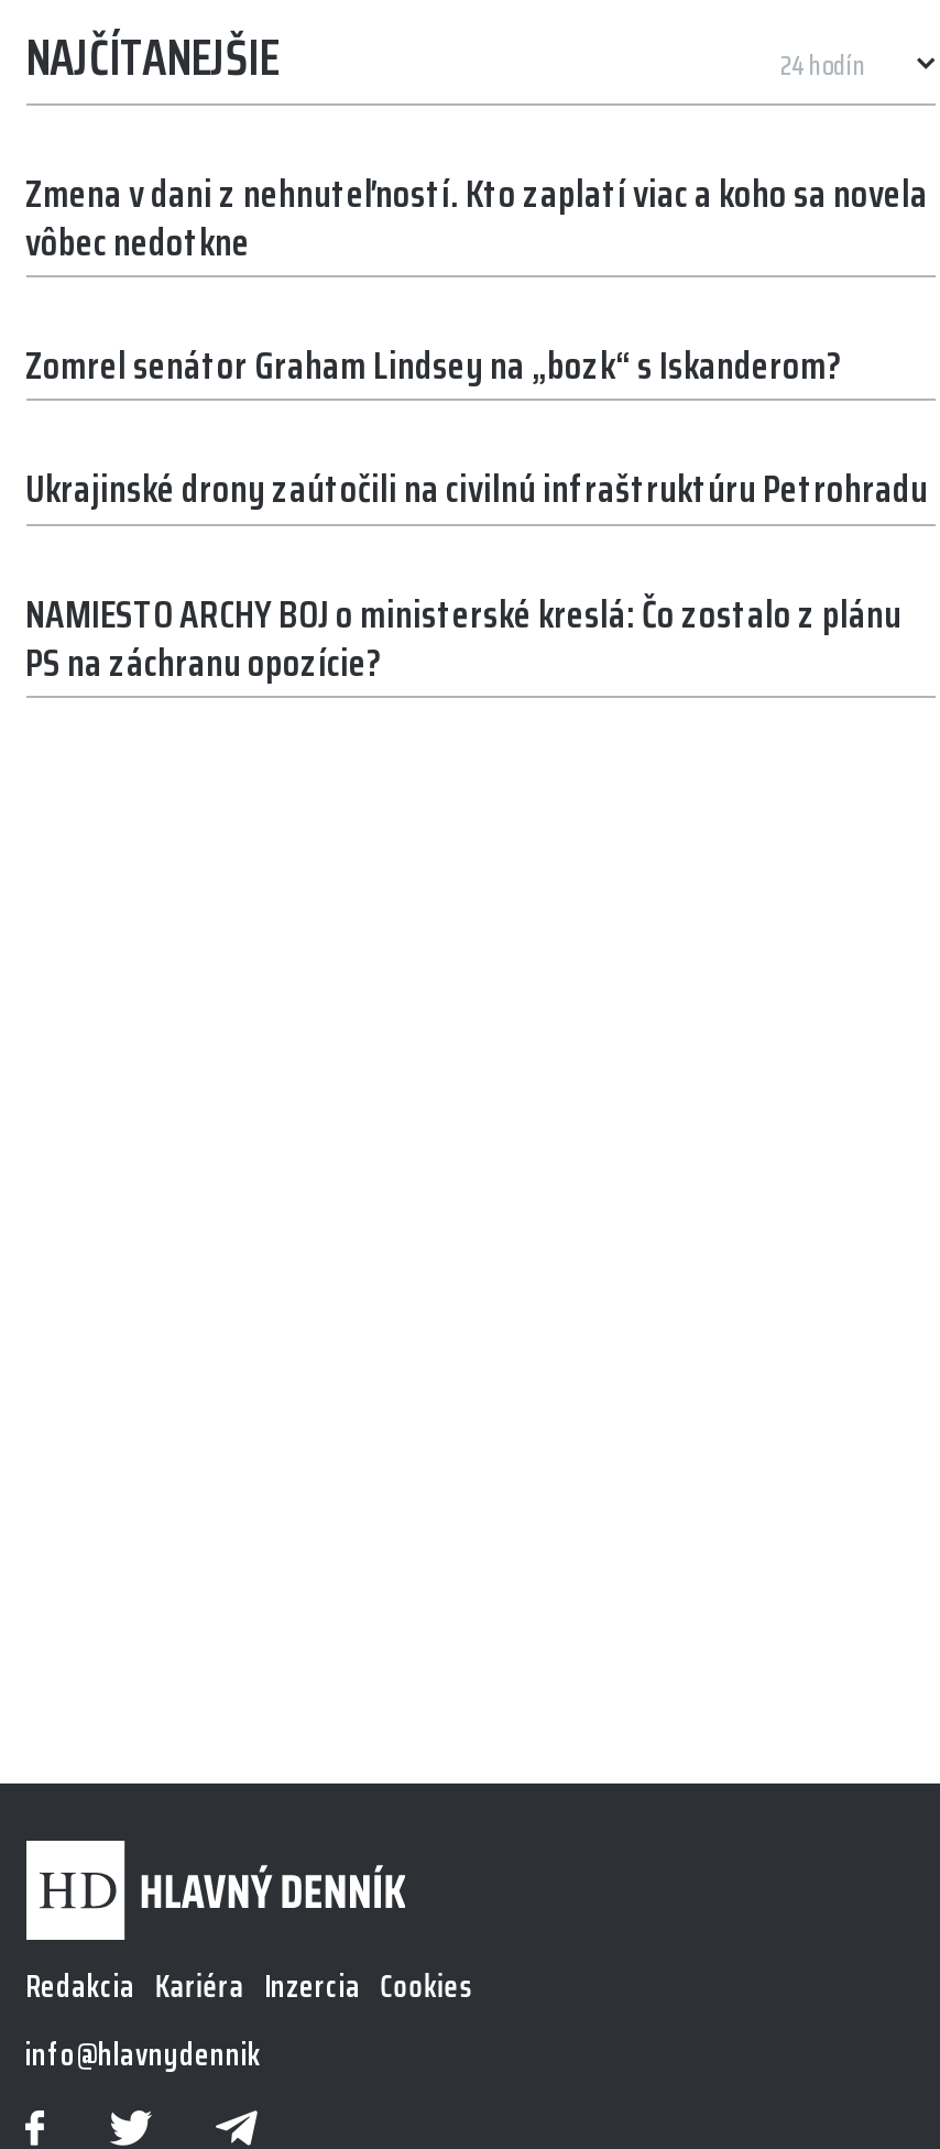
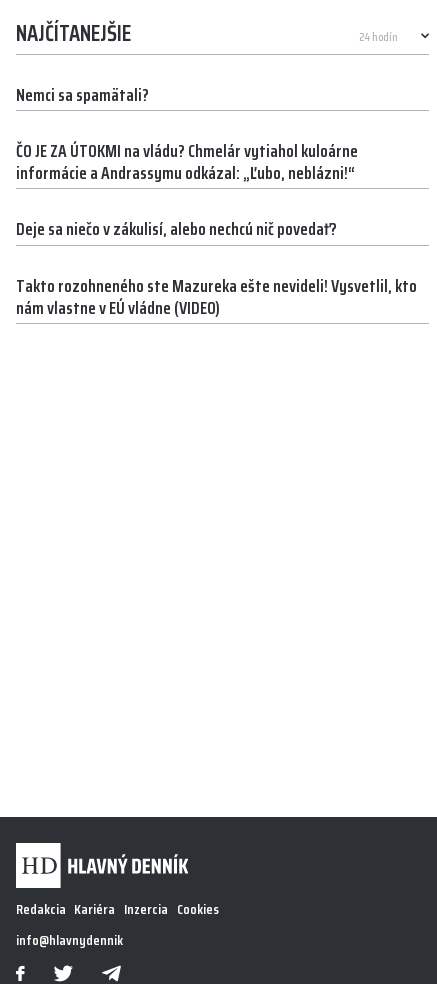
[25,162,928,273] Zmena v dani z nehnuteľností. Kto zaplatí viac a koho sa novela | vôbec nedotkne -> [15,81,148,109] Nemci sa spamätali?
[25,335,842,396] Zomrel senátor Graham Lindsey na „bozk“ s Iskanderom? -> [15,137,357,187] ČO JE ZA ÚTOKMI na vládu? Chmelár vytiahol kuloárne | informácie a Andrassymu odkázal: „Ľubo, neblázni!“
[25,458,928,520] Ukrajinské drony zaútočili na civilnú infraštruktúru Petrohradu -> [15,215,336,243] Deje sa niečo v zákulisí, alebo nechcú nič povedať?
[25,582,901,692] NAMIESTO ARCHY BOJ o ministerské kreslá: Čo zostalo z plánu | PS na záchranu opozície? -> [15,271,416,321] Takto rozohneného ste Mazureka ešte nevideli! Vysvetlil, kto | nám vlastne v EÚ vládne (VIDEO)

